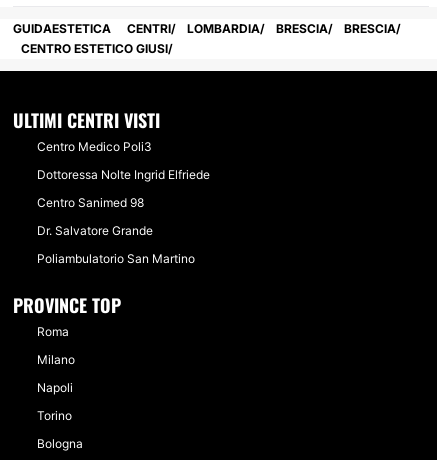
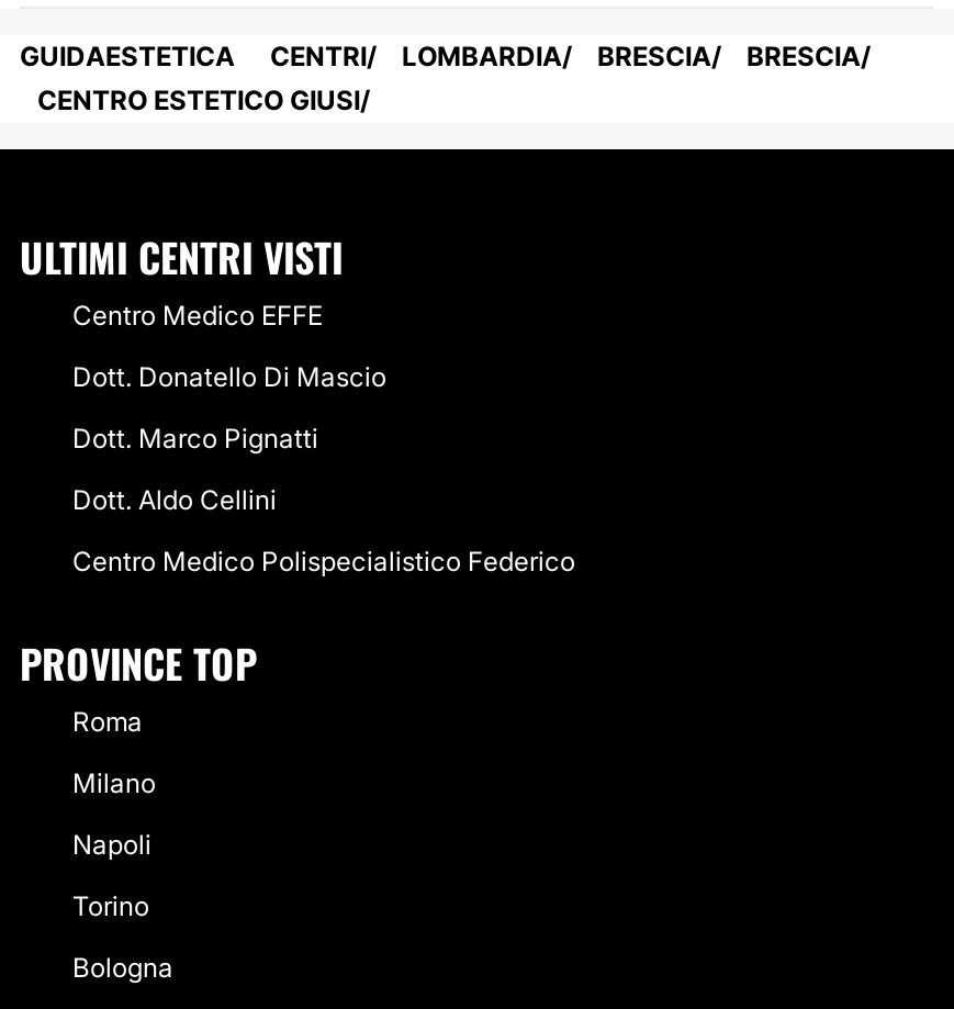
[37,139,152,154] Centro Medico Poli3 -> [72,299,323,332] Centro Medico EFFE
[37,167,210,182] Dottoressa Nolte Ingrid Elfriede -> [72,360,386,393] Dott. Donatello Di Mascio
[37,195,144,210] Centro Sanimed 98 -> [72,422,318,455] Dott. Marco Pignatti
[37,223,153,238] Dr. Salvatore Grande -> [72,483,277,516] Dott. Aldo Cellini
[37,251,195,266] Poliambulatorio San Martino -> [72,545,575,578] Centro Medico Polispecialistico Federico

